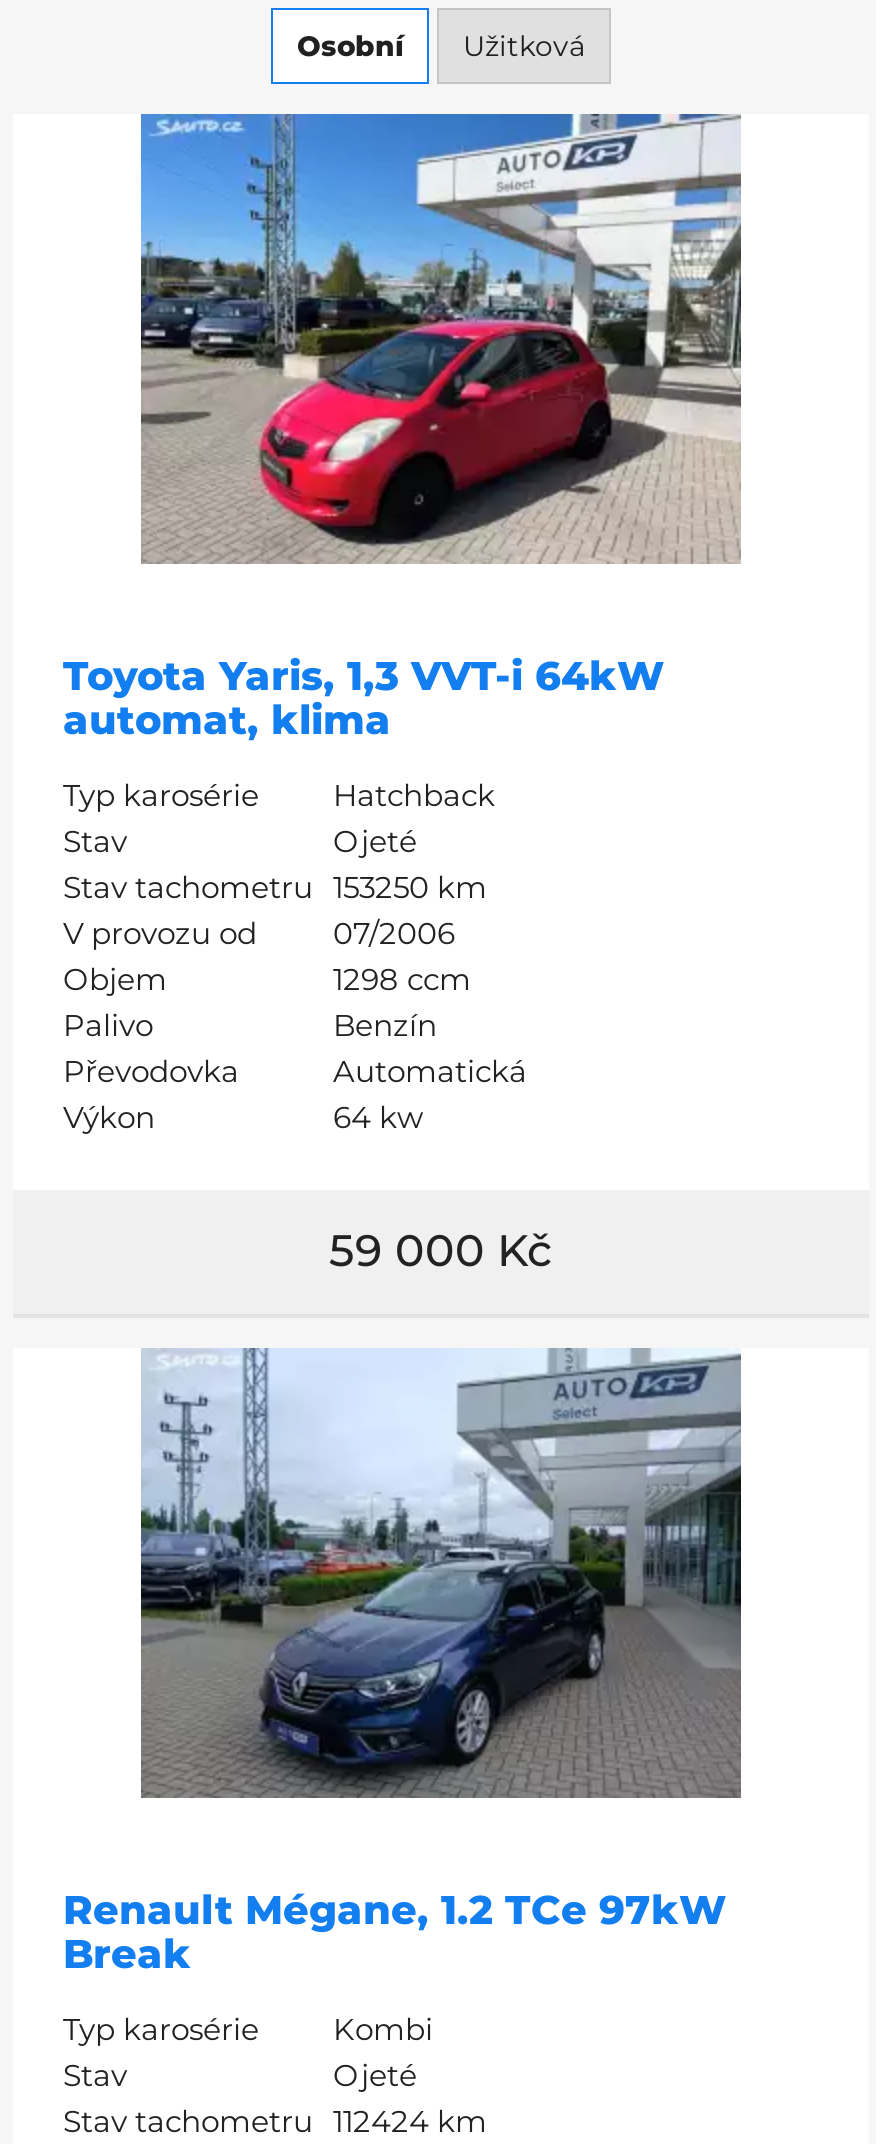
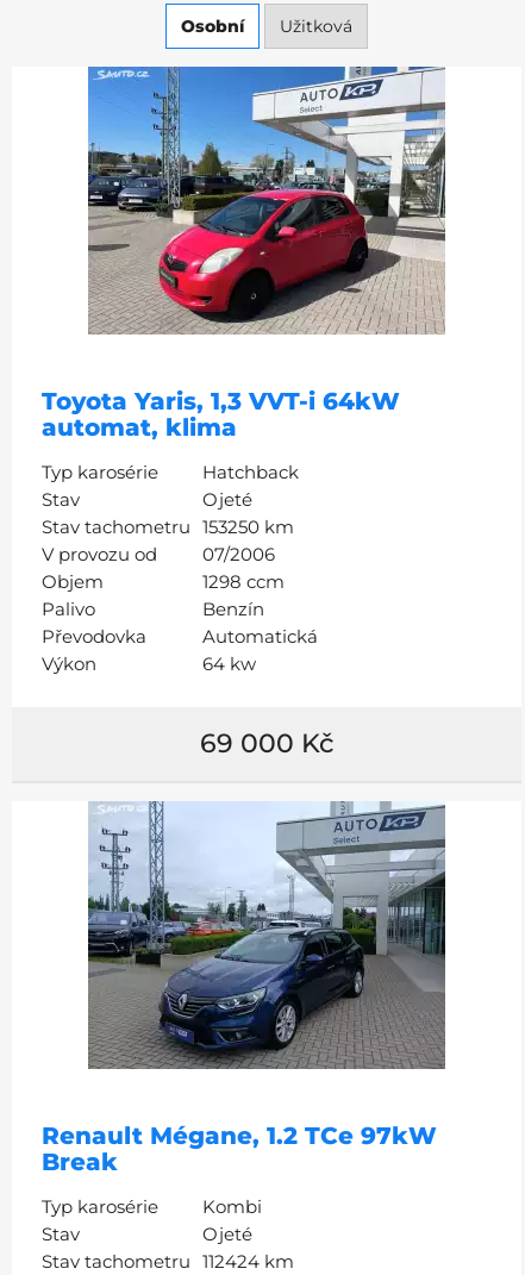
[329,1224,553,1278] 59 000 Kč -> [199,727,334,760] 69 000 Kč

